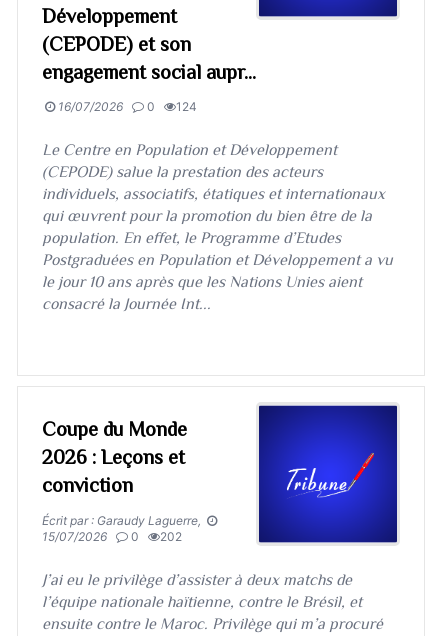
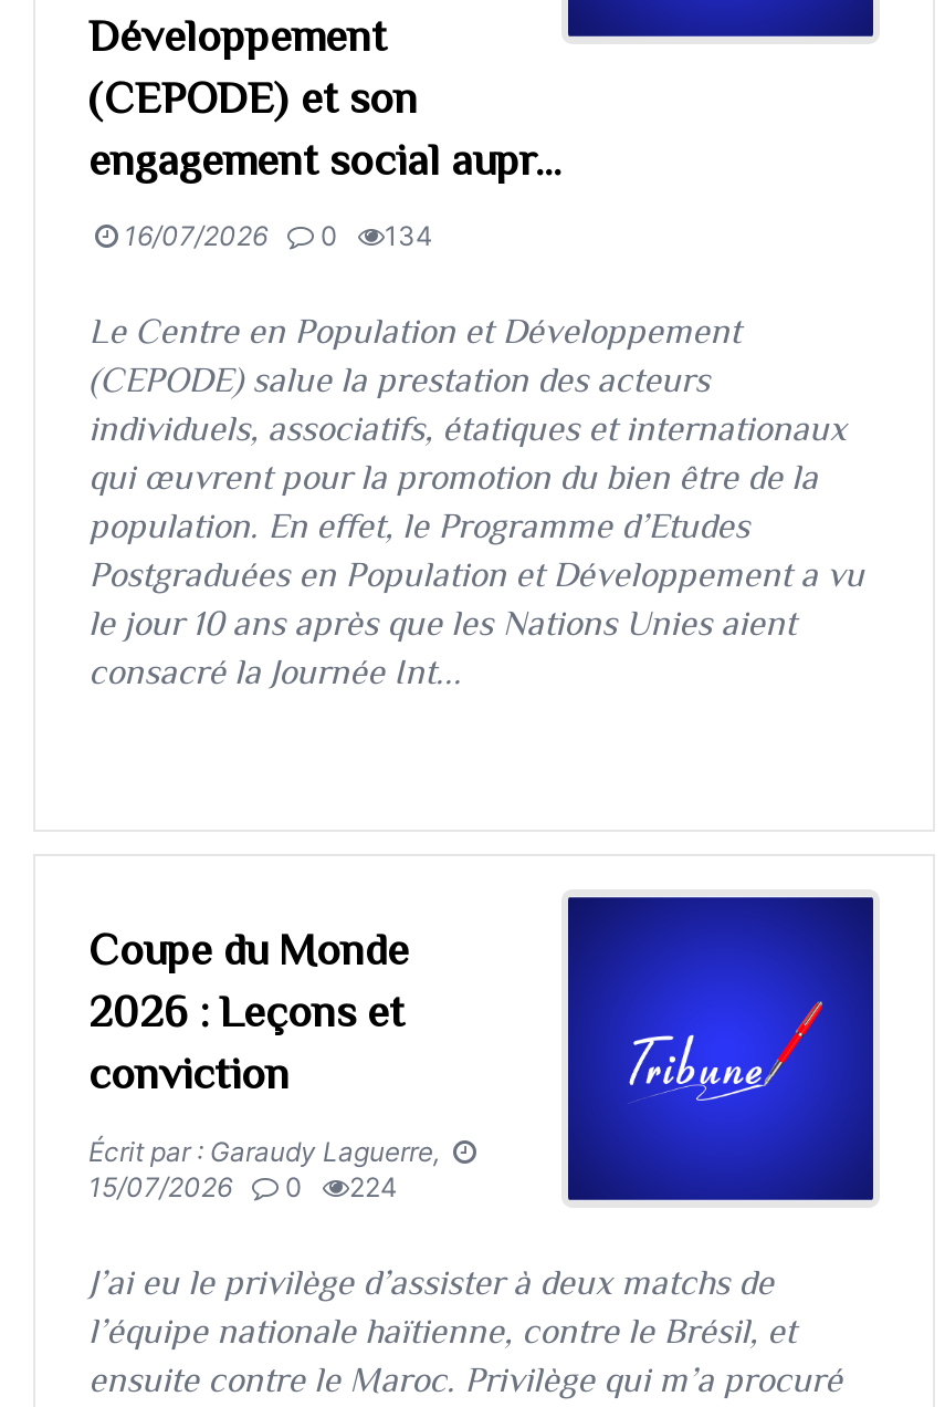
[58,99,197,114] 16/07/2026 0 124 -> [124,219,433,252] 16/07/2026 0 134
[42,529,182,544] 15/07/2026 0 202 -> [88,1170,398,1203] 15/07/2026 0 224

